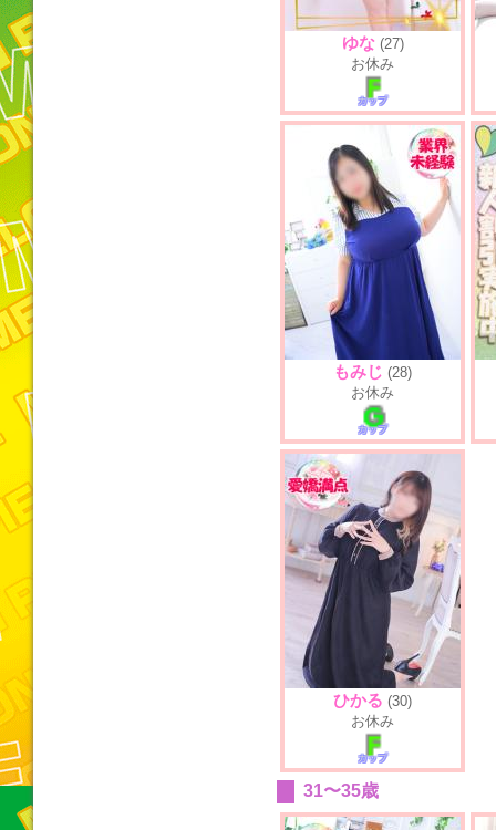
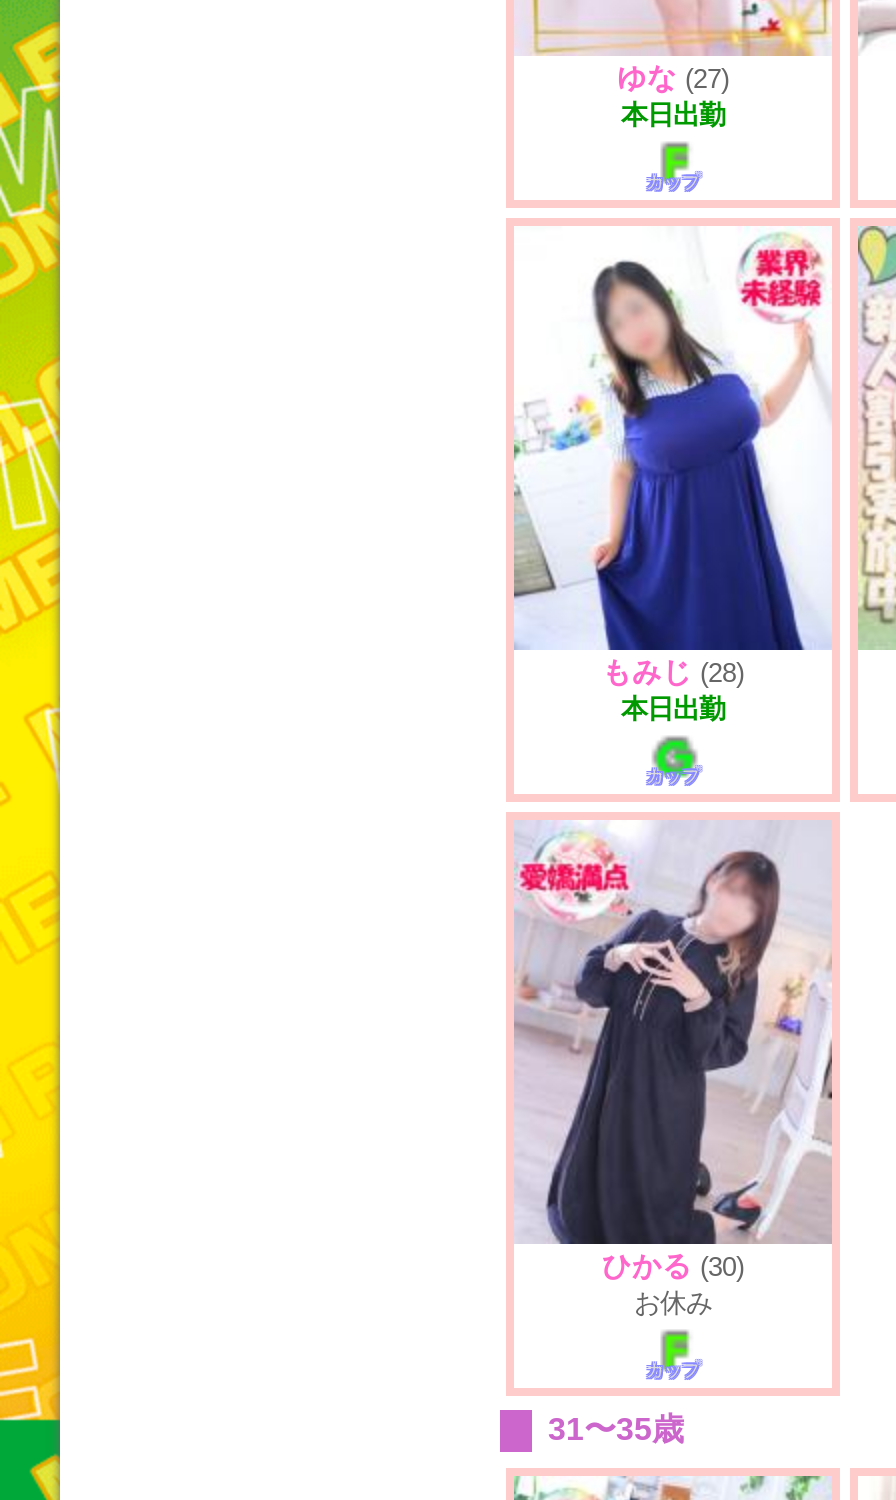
[351,55,394,72] お休み -> [621,100,725,130] 本日出勤
[351,384,394,401] お休み -> [621,694,725,724] 本日出勤

